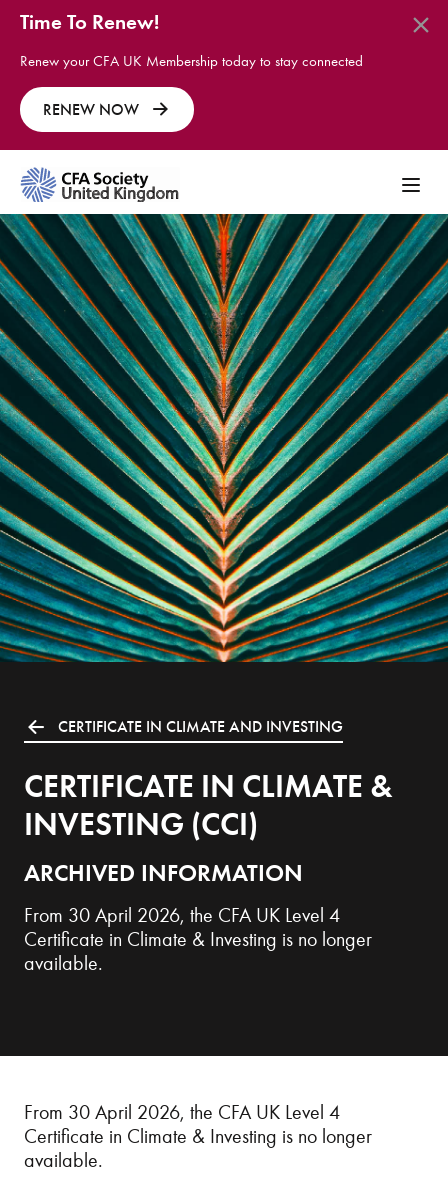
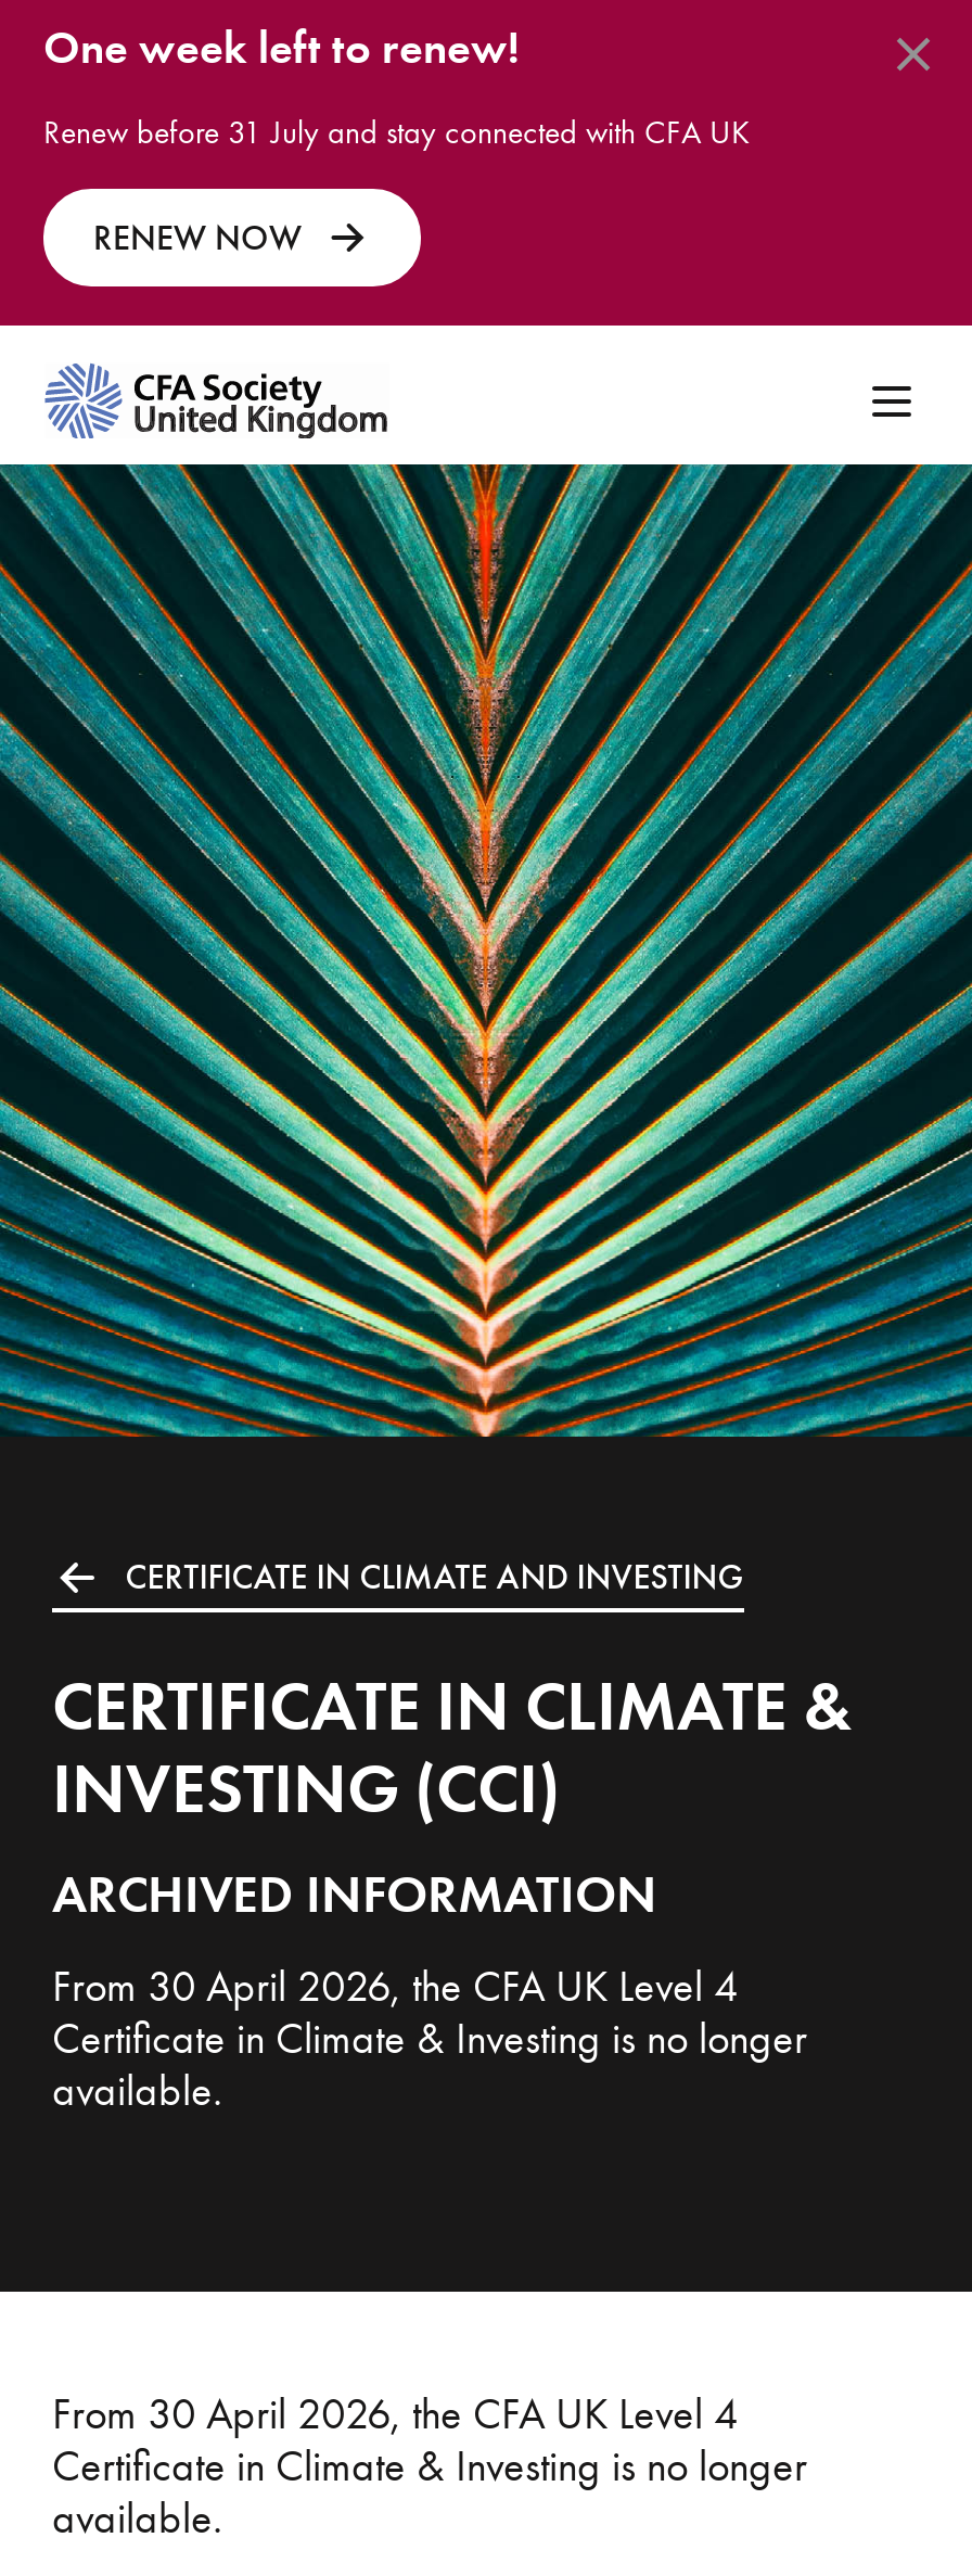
[20,9,159,35] Time To Renew! -> [43,20,519,76] One week left to renew!
[20,52,363,70] Renew your CFA UK Membership today to stay connected -> [43,113,751,152] Renew before 31 July and stay connected with CFA UK

